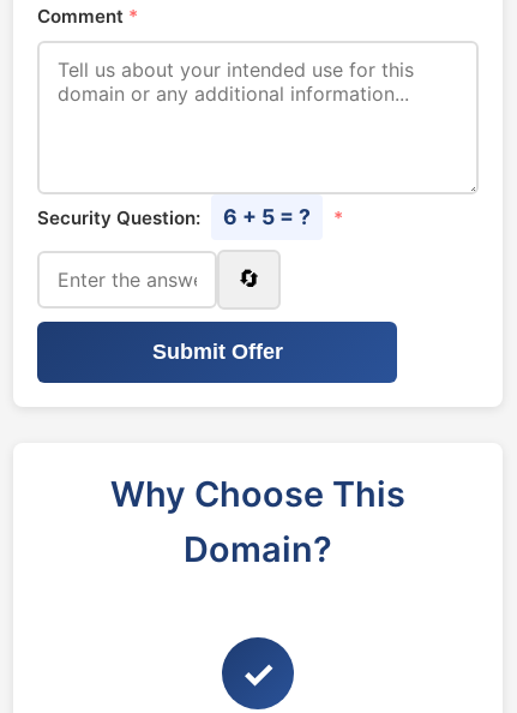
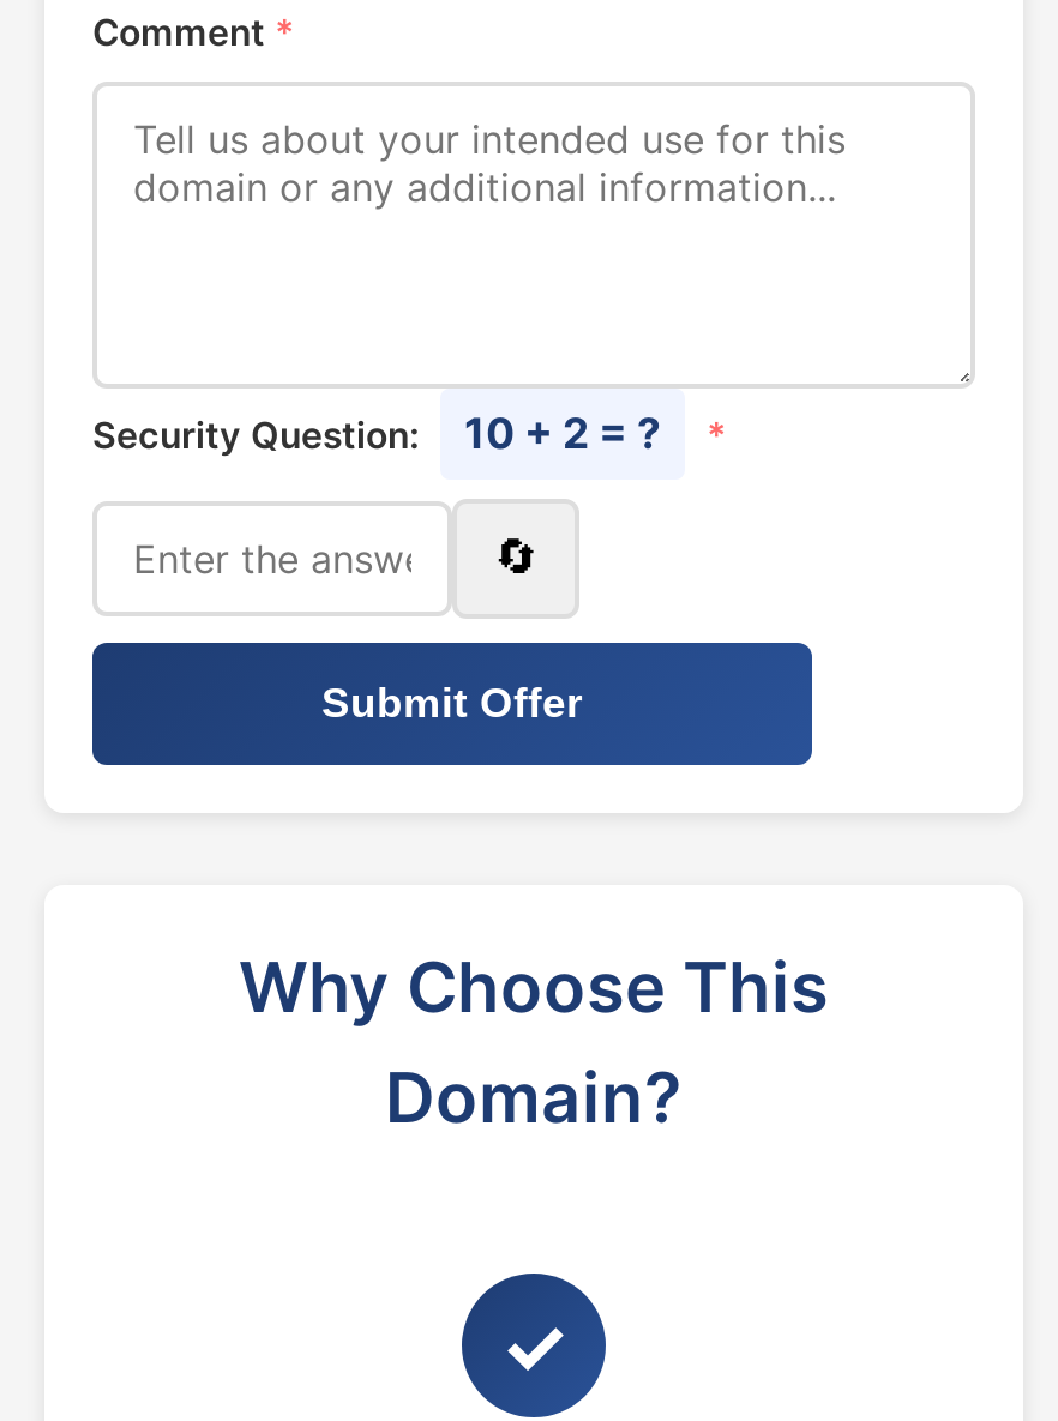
[223,204,311,229] 6 + 5 = ? -> [464,408,661,458] 10 + 2 = ?

